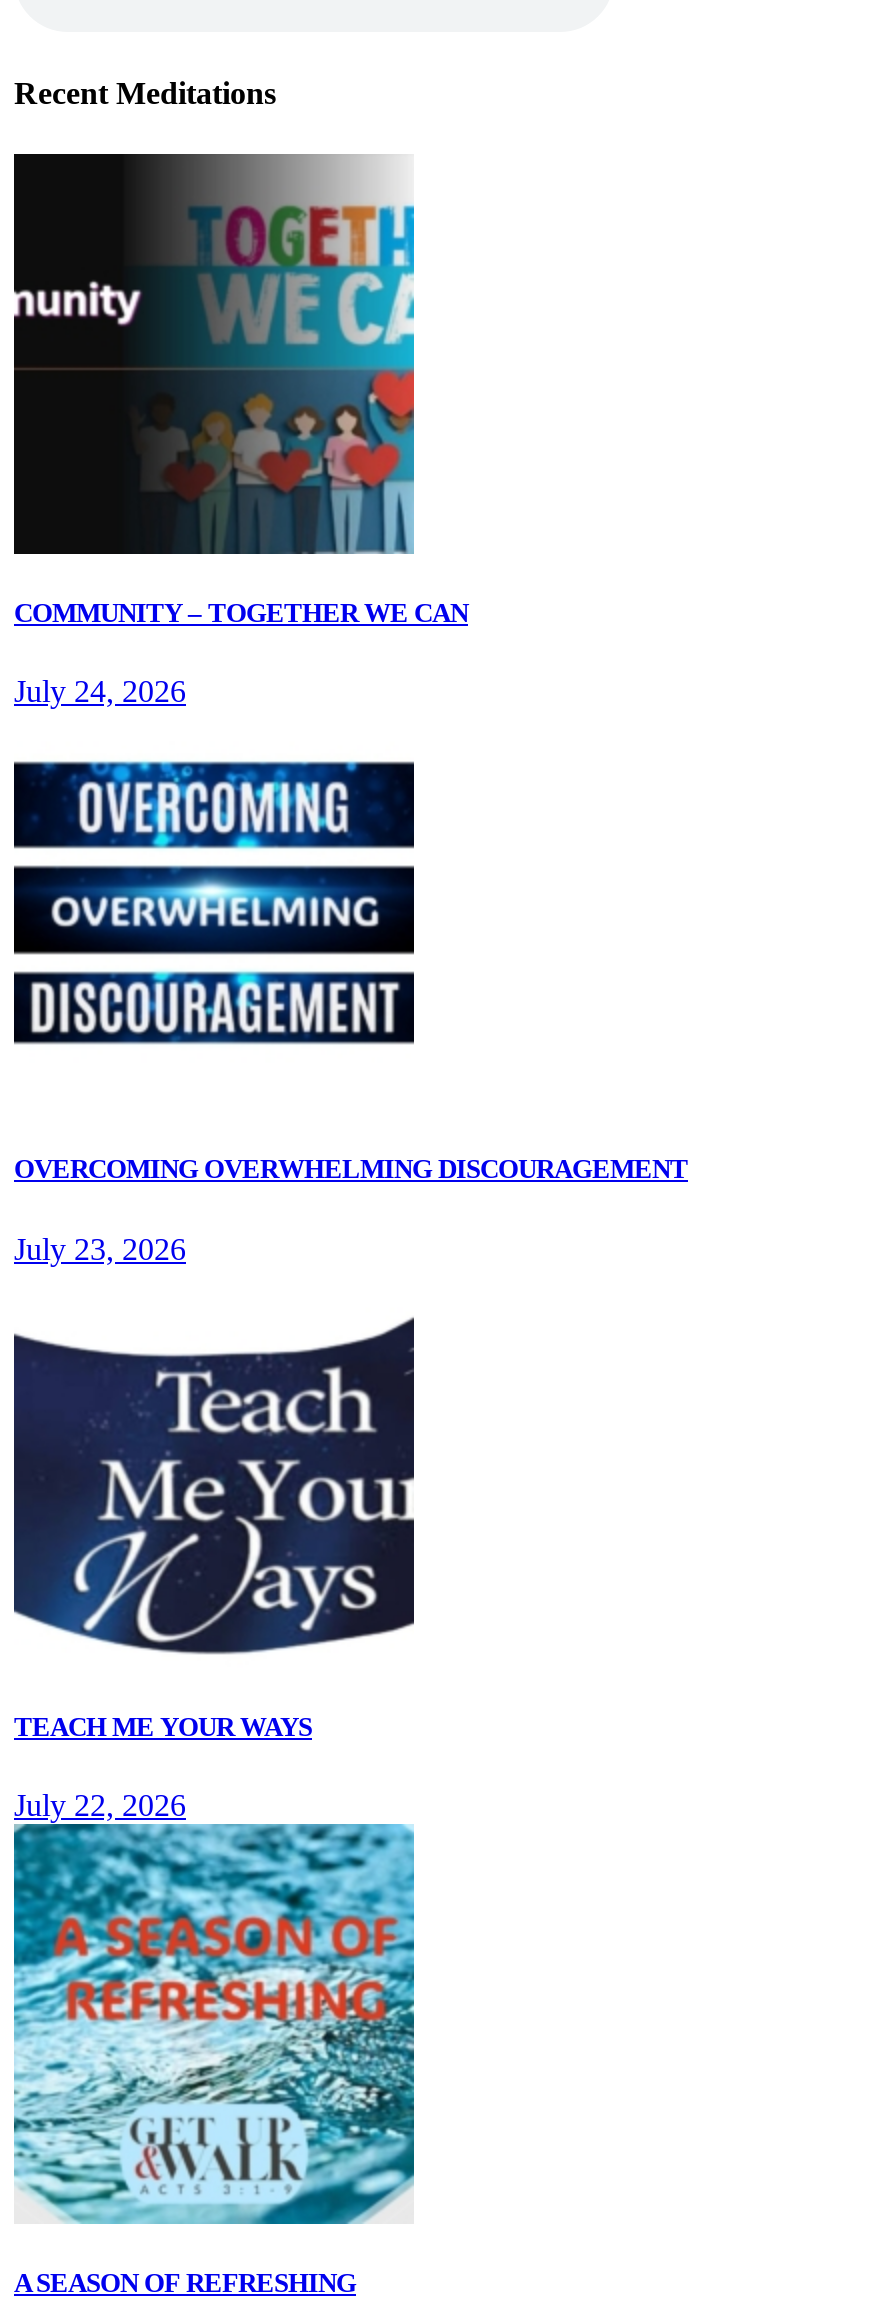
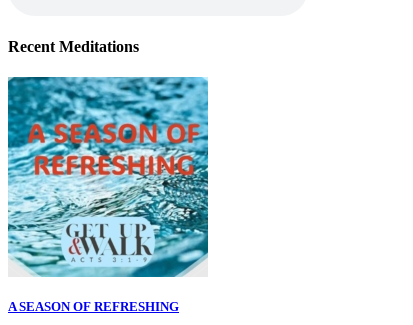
[12,152,468,708] [image] | COMMUNITY – TOGETHER WE CAN | July 24, 2026 -> none
[12,760,416,850] [image] -> none
[12,864,416,956] [image] -> none
[12,970,416,1046] [image] -> none
[14,1155,688,1265] OVERCOMING OVERWHELMING DISCOURAGEMENT | July 23, 2026 -> none
[12,1318,416,1822] [image] | TEACH ME YOUR WAYS | July 22, 2026 -> none

